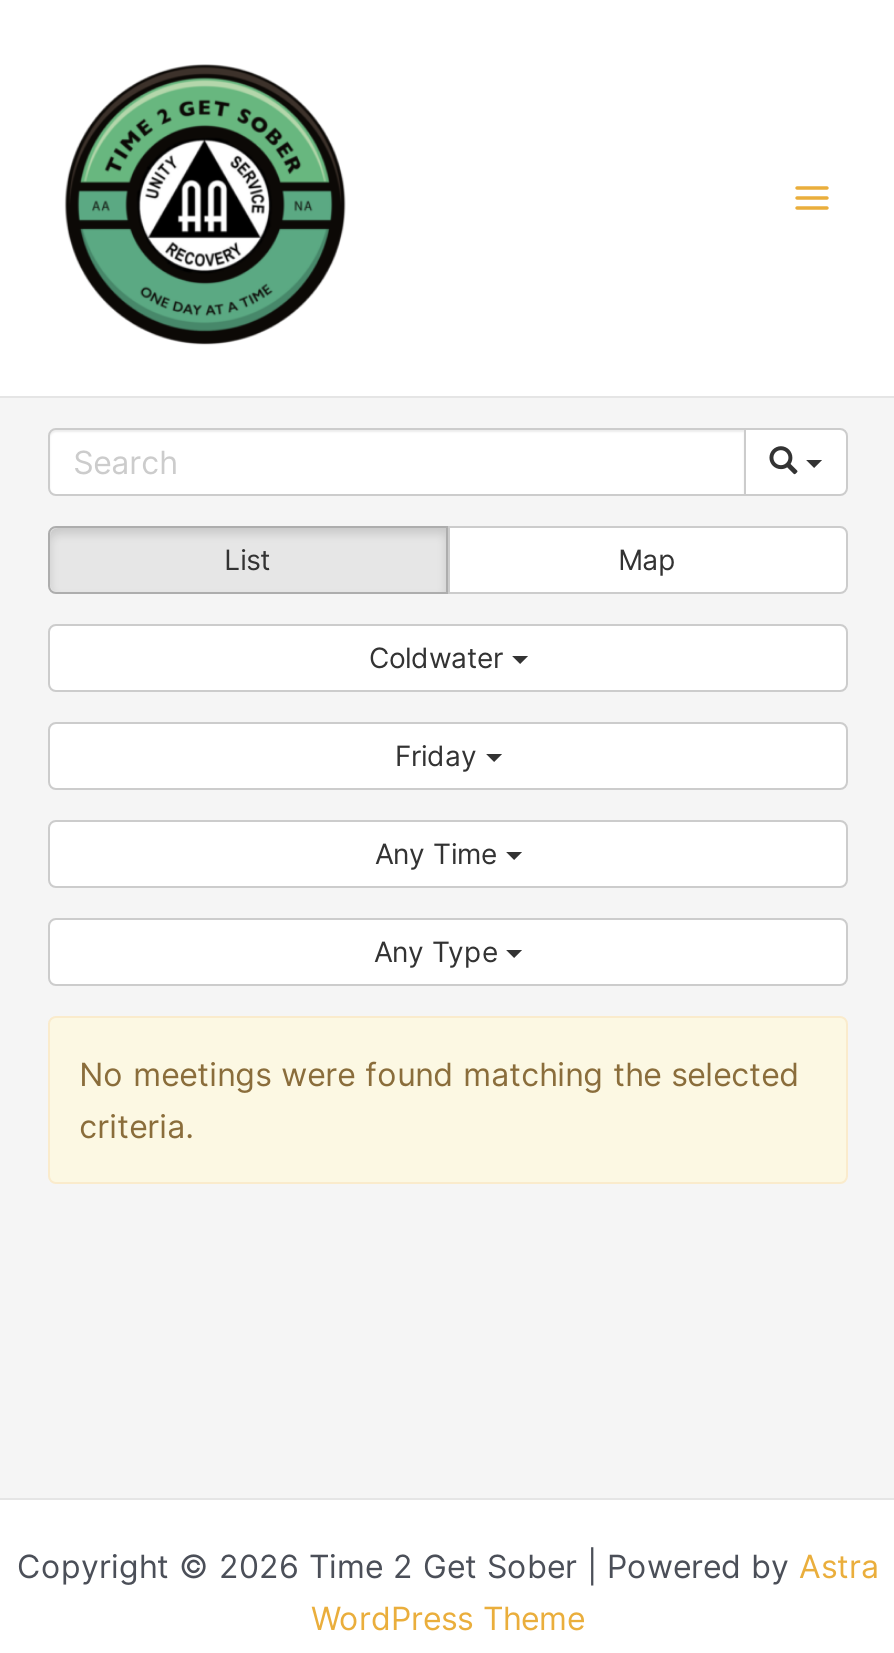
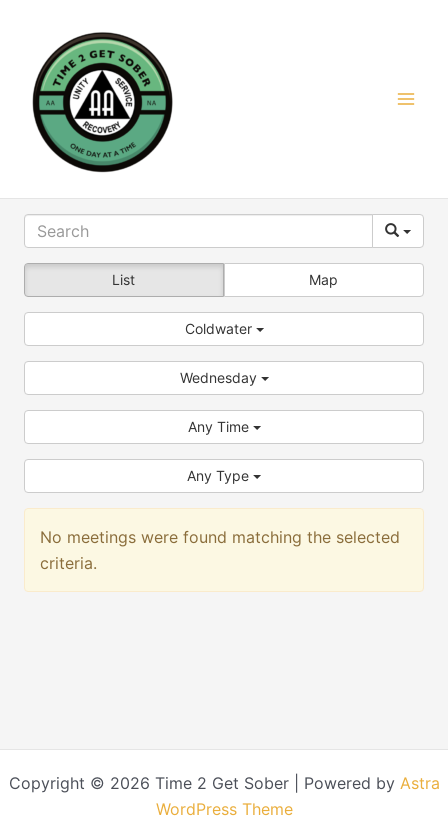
[395,738,485,772] Friday -> [179,369,260,386] Wednesday

